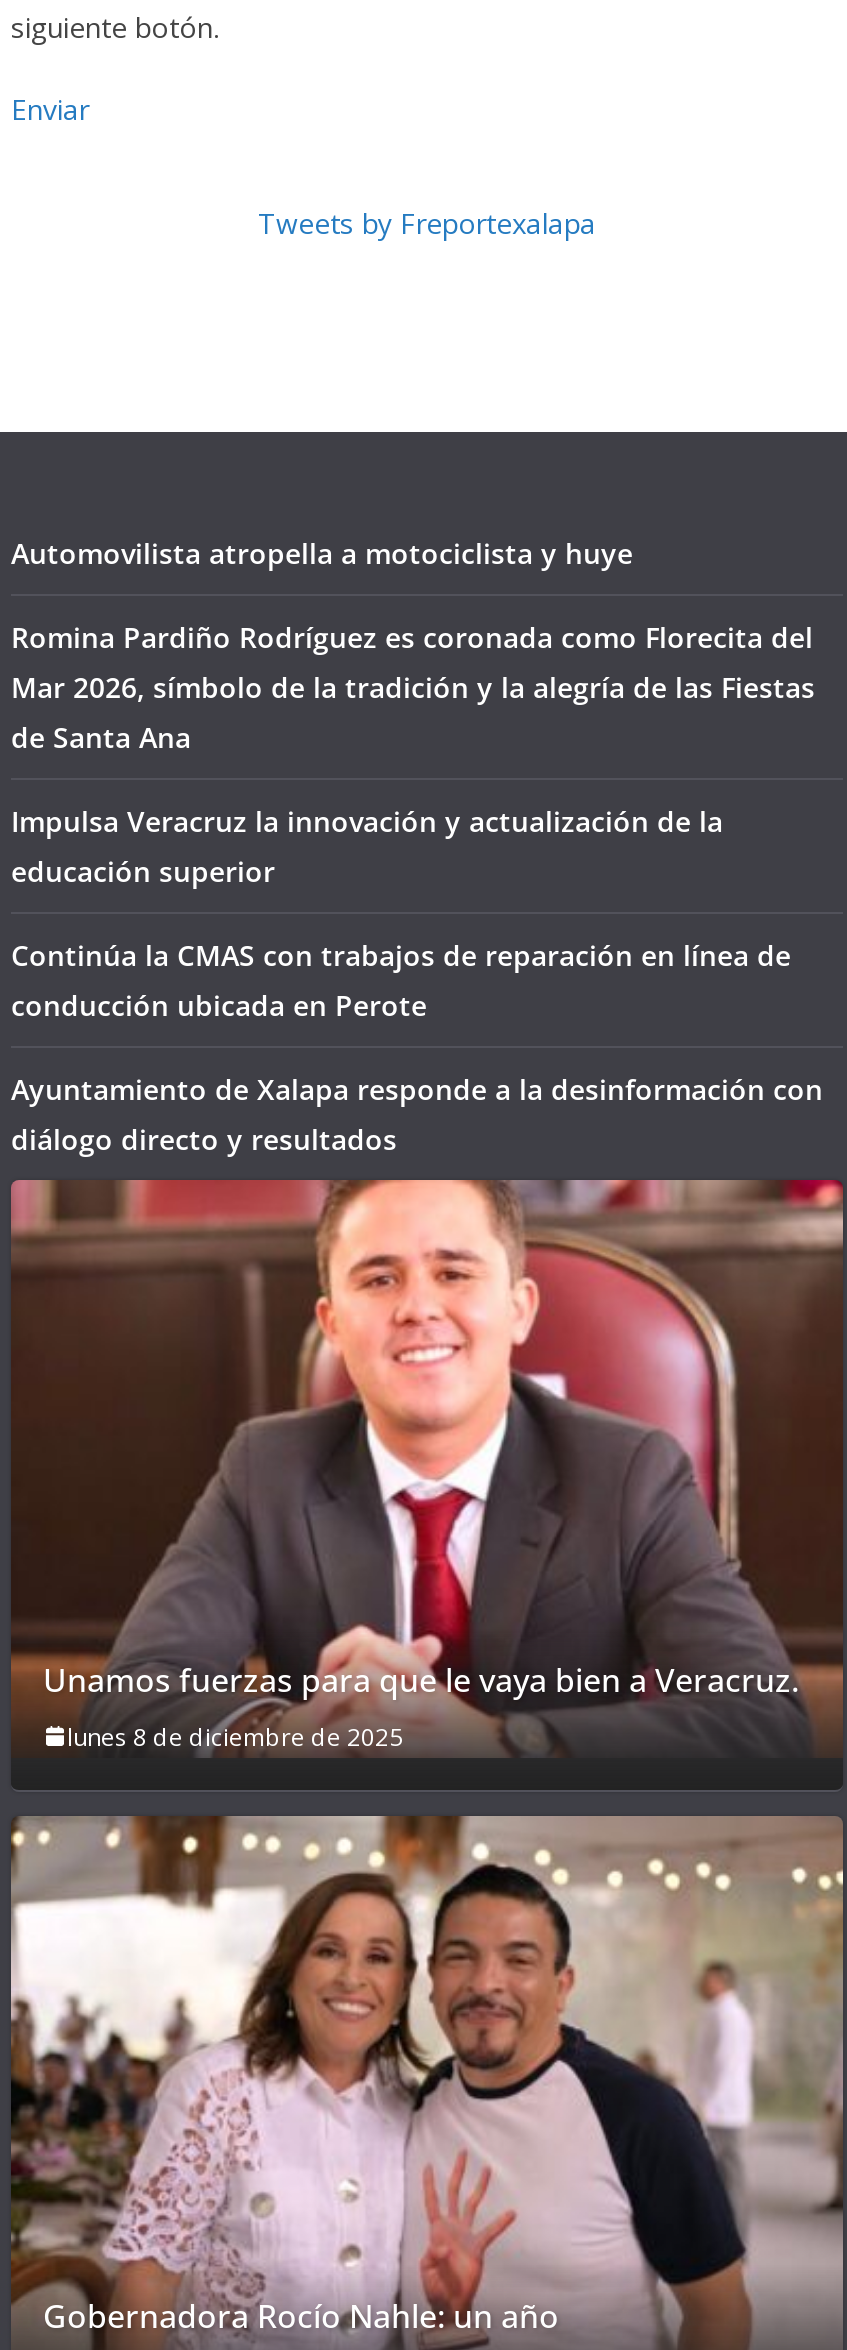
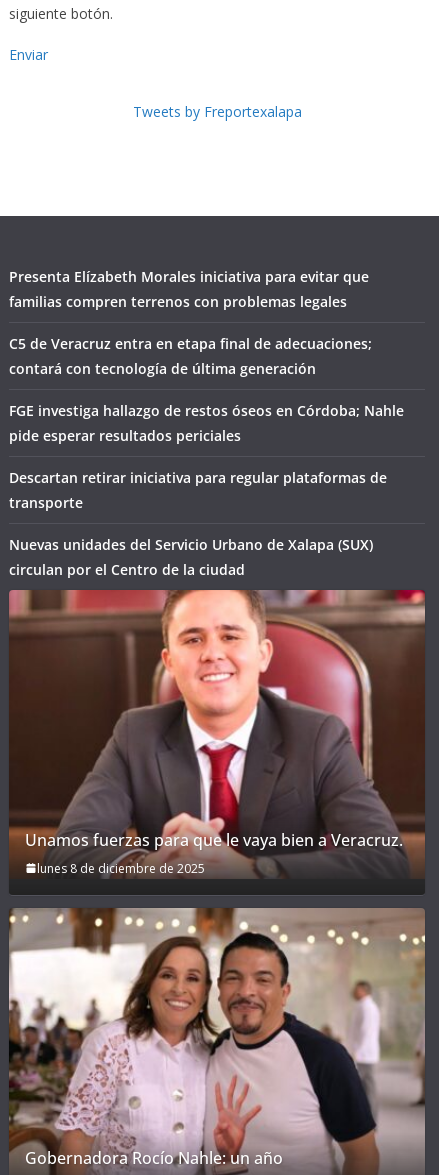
[11,535,633,573] Automovilista atropella a motociclista y huye -> [9,267,369,311] Presenta Elízabeth Morales iniciativa para evitar que | familias compren terrenos con problemas legales
[11,619,815,757] Romina Pardiño Rodríguez es coronada como Florecita del | Mar 2026, símbolo de la tradición y la alegría de las Fiestas | de Santa Ana -> [9,334,372,378] C5 de Veracruz entra en etapa final de adecuaciones; | contará con tecnología de última generación
[11,803,723,891] Impulsa Veracruz la innovación y actualización de la | educación superior -> [9,401,404,445] FGE investiga hallazgo de restos óseos en Córdoba; Nahle | pide esperar resultados periciales
[11,937,791,1025] Continúa la CMAS con trabajos de reparación en línea de | conducción ubicada en Perote -> [9,468,387,512] Descartan retirar iniciativa para regular plataformas de | transporte
[11,1071,823,1159] Ayuntamiento de Xalapa responde a la desinformación con | diálogo directo y resultados -> [9,535,373,579] Nuevas unidades del Servicio Urbano de Xalapa (SUX) | circulan por el Centro de la ciudad

